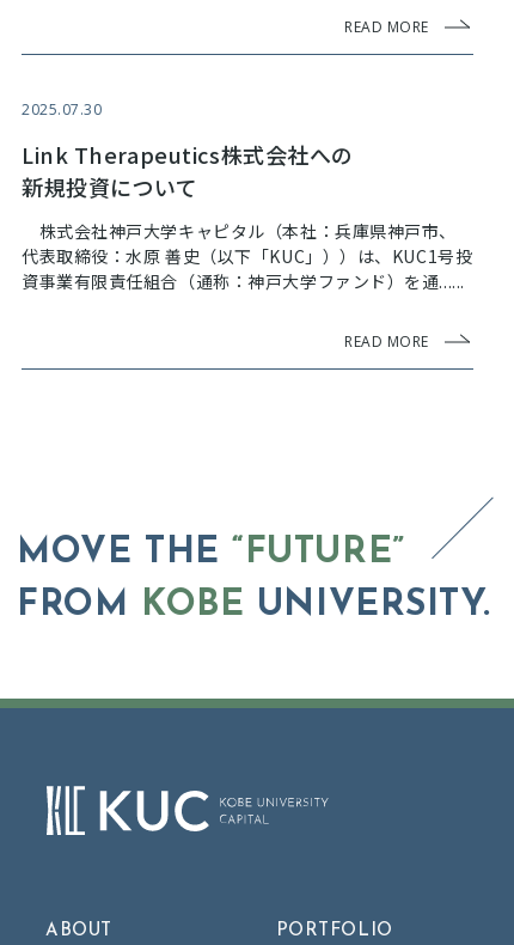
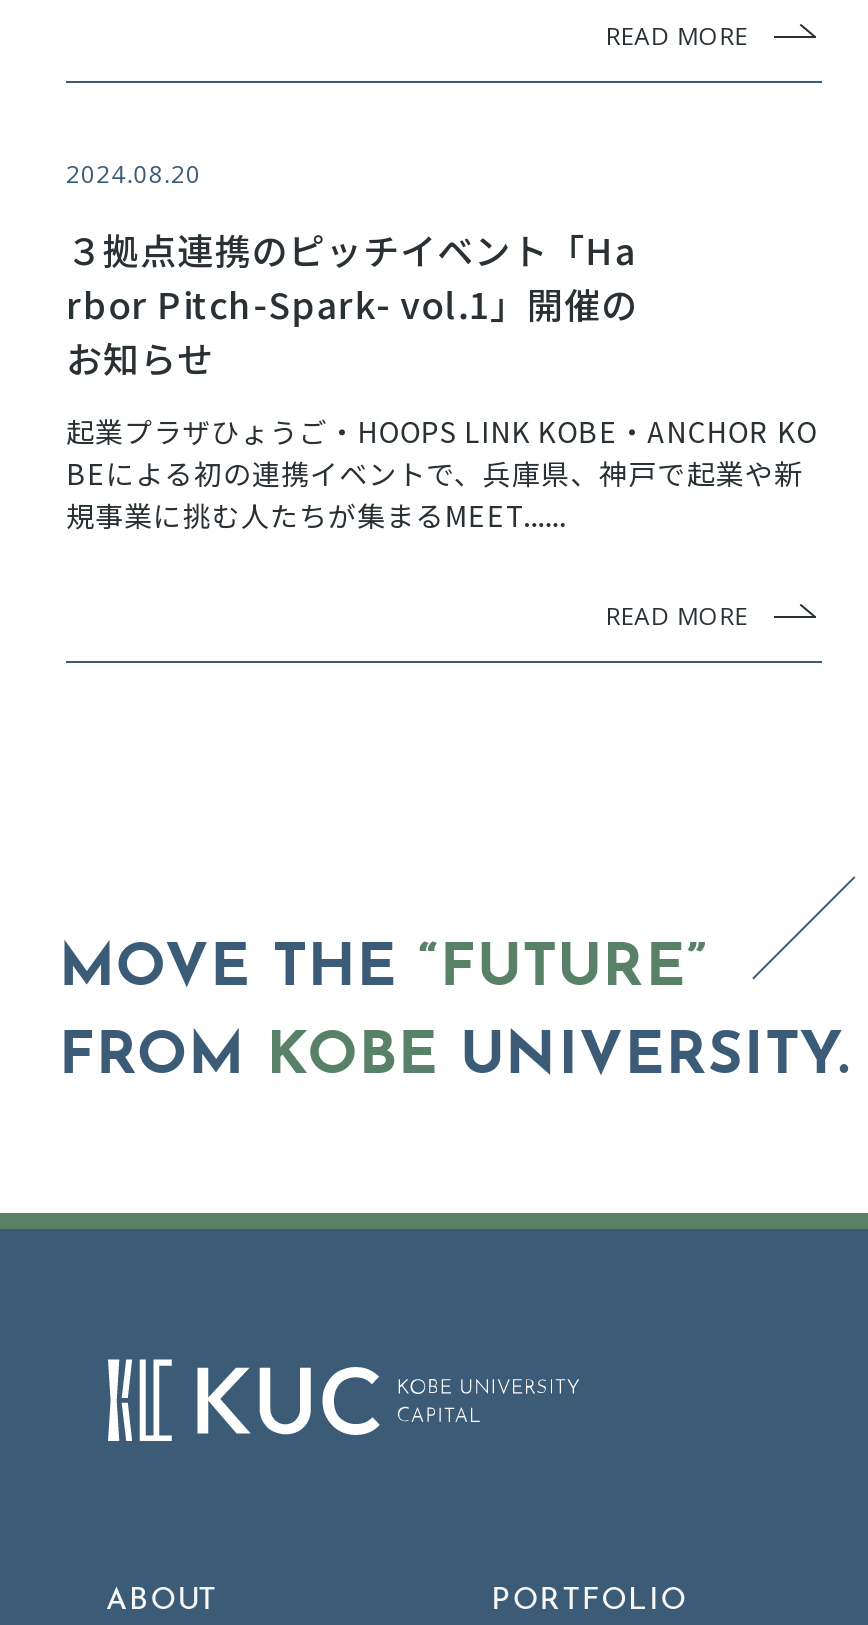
[22,99,102,120] 2025.07.30 -> [66,157,201,191] 2024.08.20
[22,139,354,202] Link Therapeutics株式会社への | 新規投資について -> [66,223,638,383] ３拠点連携のピッチイベント「Ha | rbor Pitch-Spark- vol.1」開催の | お知らせ
[22,219,472,293] 株式会社神戸大学キャピタル（本社：兵庫県神戸市、 | 代表取締役：水原 善史（以下「KUC」））は、KUC1号投 | 資事業有限責任組合（通称：神戸大学ファンド）を通...... -> [66,411,817,535] 起業プラザひょうご・HOOPS LINK KOBE・ANCHOR KO | BEによる初の連携イベントで、兵庫県、神戸で起業や新 | 規事業に挑む人たちが集まるMEET......

